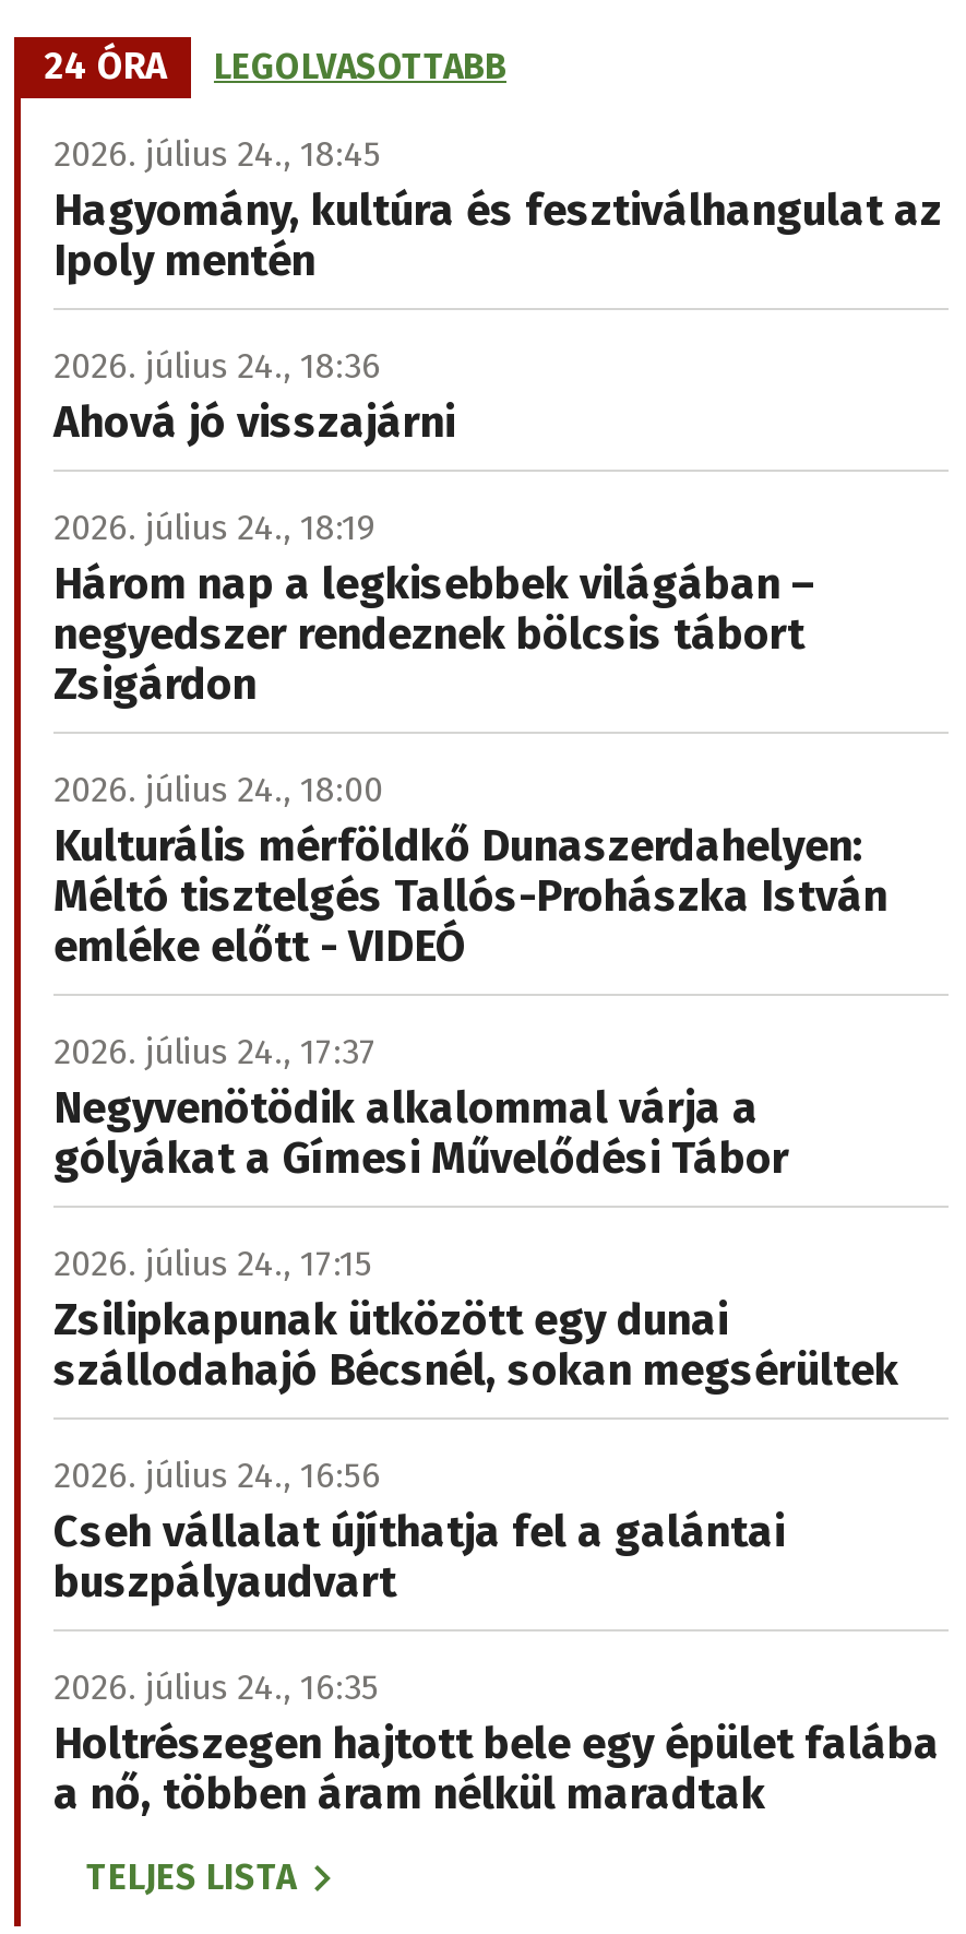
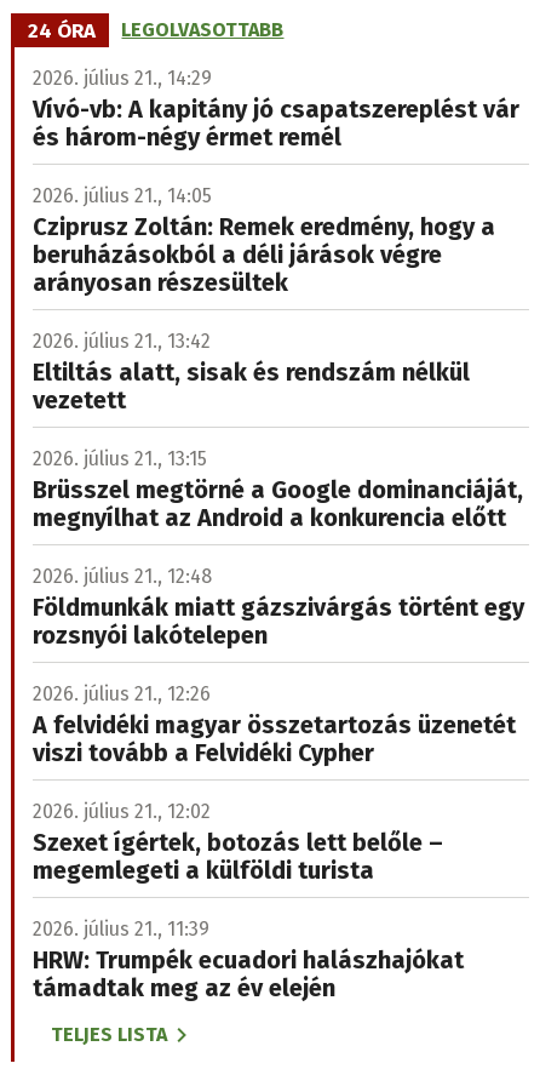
[53,133,942,286] 2026. július 24., 18:45 | Hagyomány, kultúra és fesztiválhangulat az | Ipoly mentén -> [33,67,519,151] 2026. július 21., 14:29 | Vívó-vb: A kapitány jó csapatszereplést vár | és három-négy érmet remél
[53,345,455,448] 2026. július 24., 18:36 | Ahová jó visszajárni -> [33,184,495,297] 2026. július 21., 14:05 | Cziprusz Zoltán: Remek eredmény, hogy a | beruházásokból a déli járások végre | arányosan részesültek
[53,506,818,710] 2026. július 24., 18:19 | Három nap a legkisebbek világában – | negyedszer rendeznek bölcsis tábort | Zsigárdon -> [33,330,470,414] 2026. július 21., 13:42 | Eltiltás alatt, sisak és rendszám nélkül | vezetett
[53,769,887,972] 2026. július 24., 18:00 | Kulturális mérföldkő Dunaszerdahelyen: | Méltó tisztelgés Tallós-Prohászka István | emléke előtt - VIDEÓ -> [33,447,523,532] 2026. július 21., 13:15 | Brüsszel megtörné a Google dominanciáját, | megnyílhat az Android a konkurencia előtt
[53,1031,789,1184] 2026. július 24., 17:37 | Negyvenötödik alkalommal várja a | gólyákat a Gímesi Művelődési Tábor -> [33,565,524,650] 2026. július 21., 12:48 | Földmunkák miatt gázszivárgás történt egy | rozsnyói lakótelepen
[53,1243,898,1395] 2026. július 24., 17:15 | Zsilipkapunak ütközött egy dunai | szállodahajó Bécsnél, sokan megsérültek -> [33,682,516,767] 2026. július 21., 12:26 | A felvidéki magyar összetartozás üzenetét | viszi tovább a Felvidéki Cypher
[53,1454,785,1607] 2026. július 24., 16:56 | Cseh vállalat újíthatja fel a galántai | buszpályaudvart -> [33,800,443,885] 2026. július 21., 12:02 | Szexet ígértek, botozás lett belőle – | megemlegeti a külföldi turista
[53,1666,940,1819] 2026. július 24., 16:35 | Holtrészegen hajtott bele egy épület falába | a nő, többen áram nélkül maradtak -> [33,917,464,1002] 2026. július 21., 11:39 | HRW: Trumpék ecuadori halászhajókat | támadtak meg az év elején

